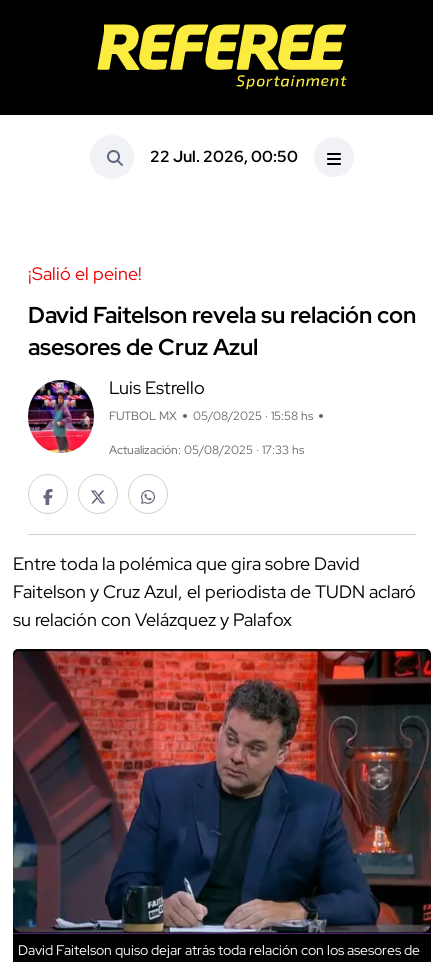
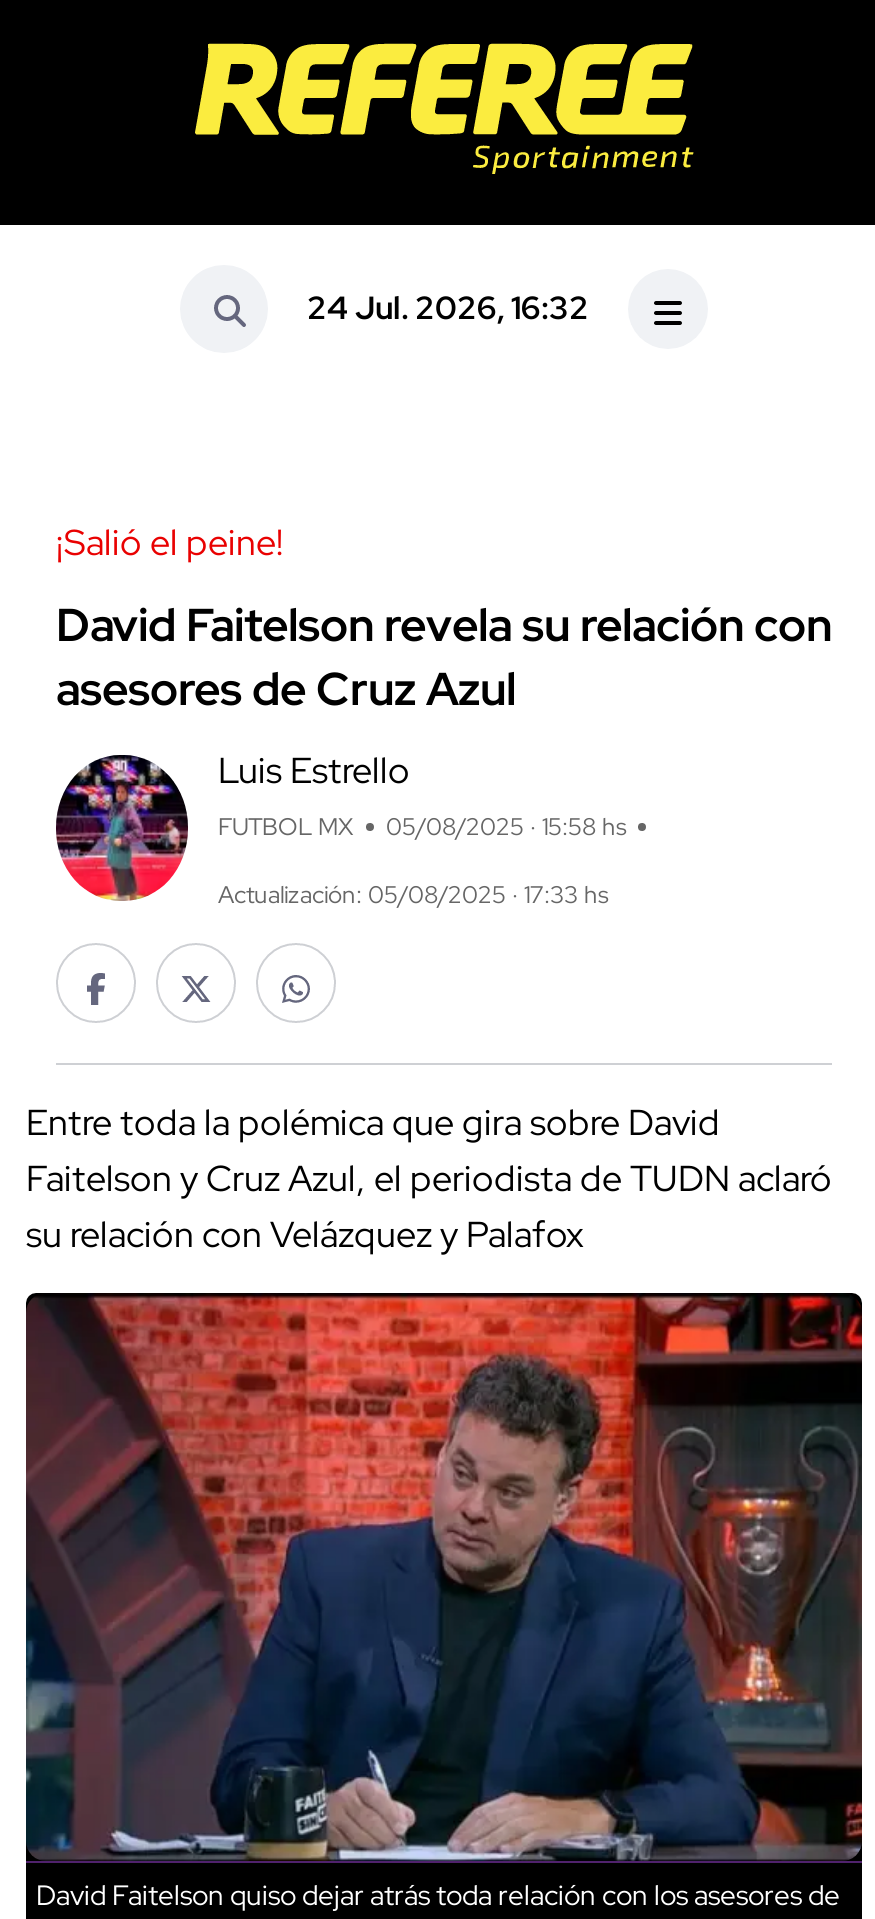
[150,146,298,167] 22 Jul. 2026, 00:50 -> [307,287,589,329] 24 Jul. 2026, 16:32

